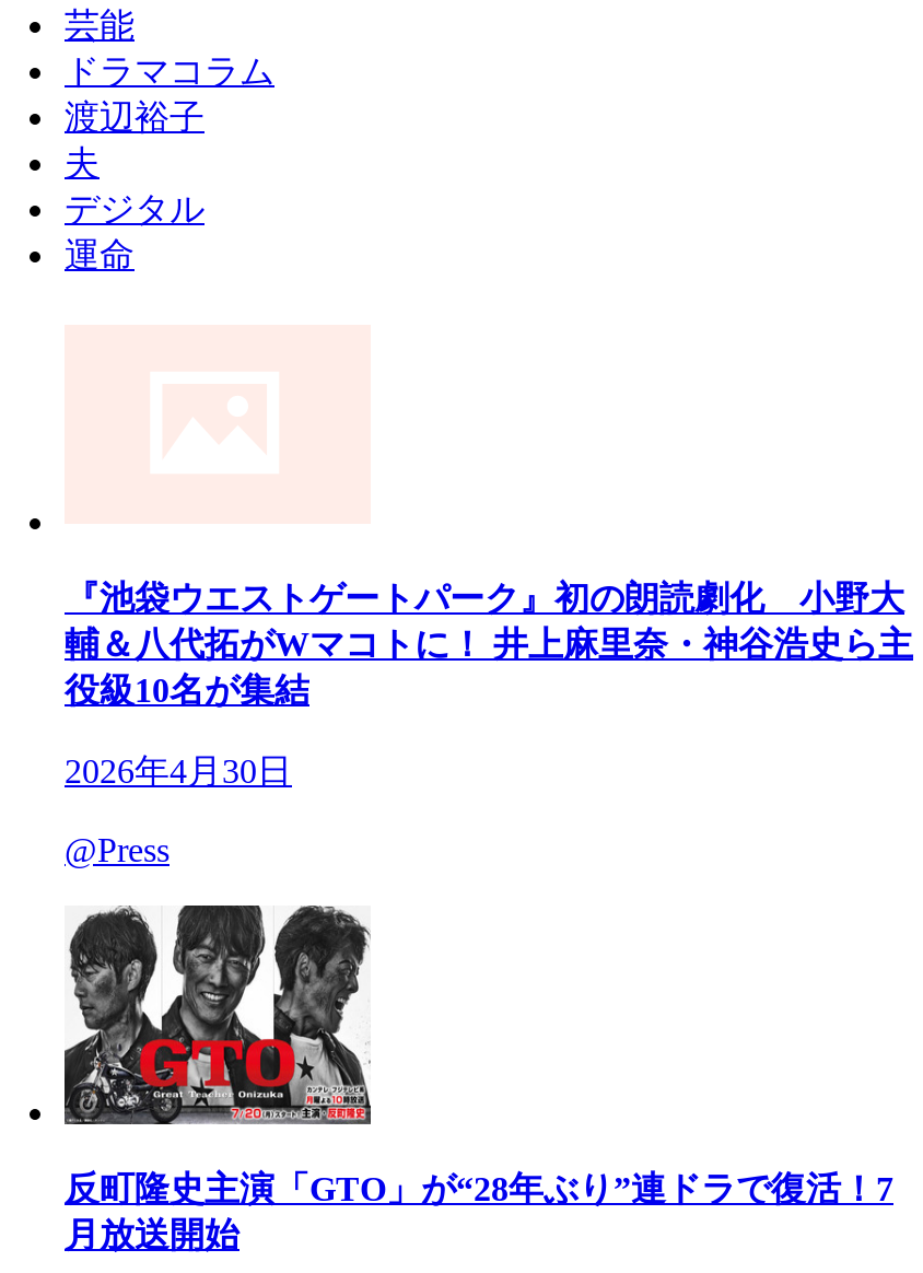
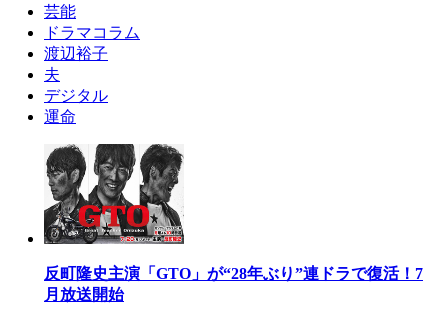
[65,579,913,868] 『池袋ウエストゲートパーク』初の朗読劇化 小野大 | 輔＆八代拓がWマコトに！ 井上麻里奈・神谷浩史ら主 | 役級10名が集結 | 2026年4月30日 | @Press -> none

